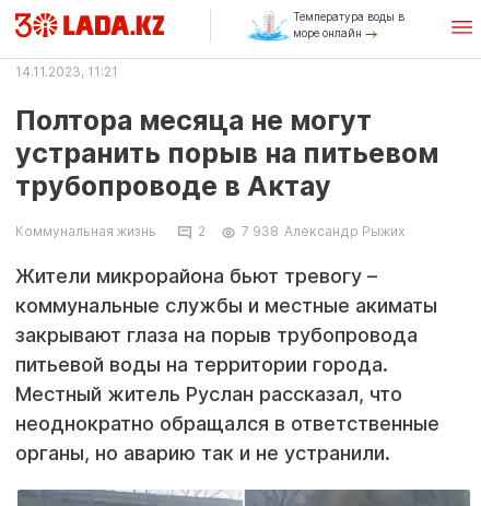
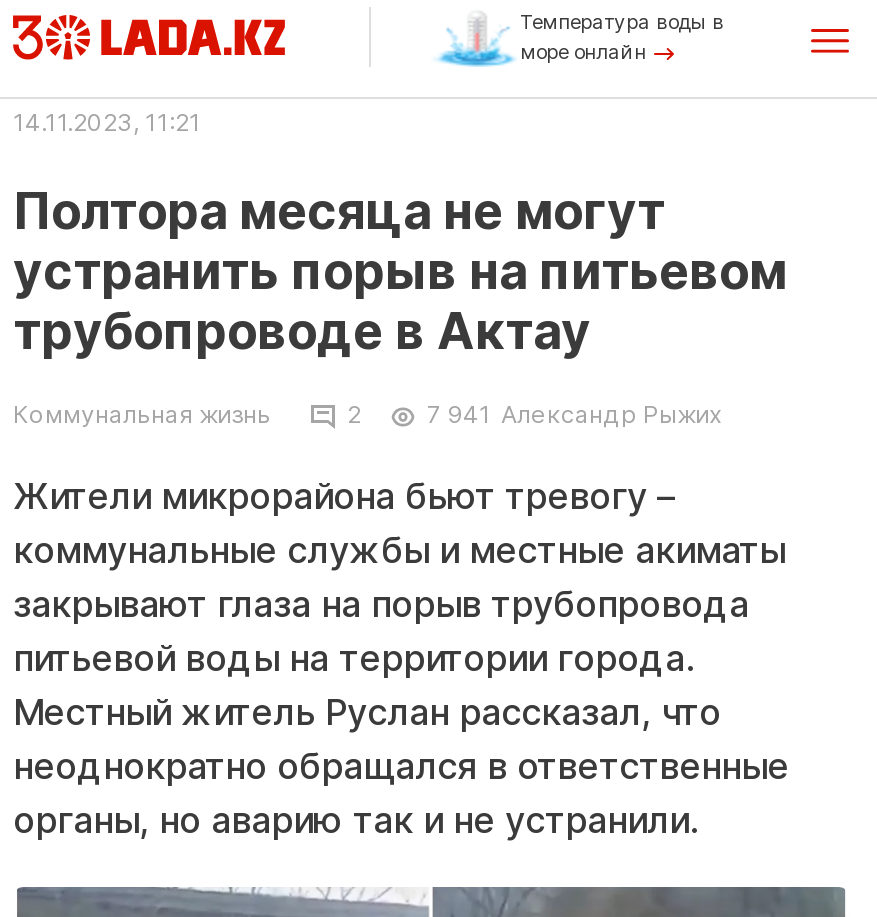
[242,223,404,239] 7 938 Александр Рыжих -> [427,399,721,429] 7 941 Александр Рыжих

